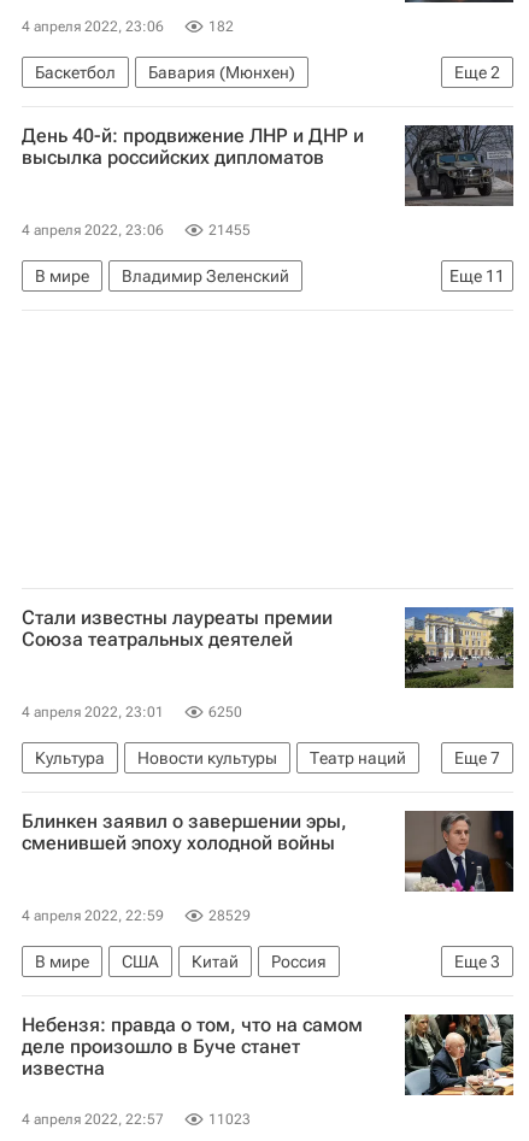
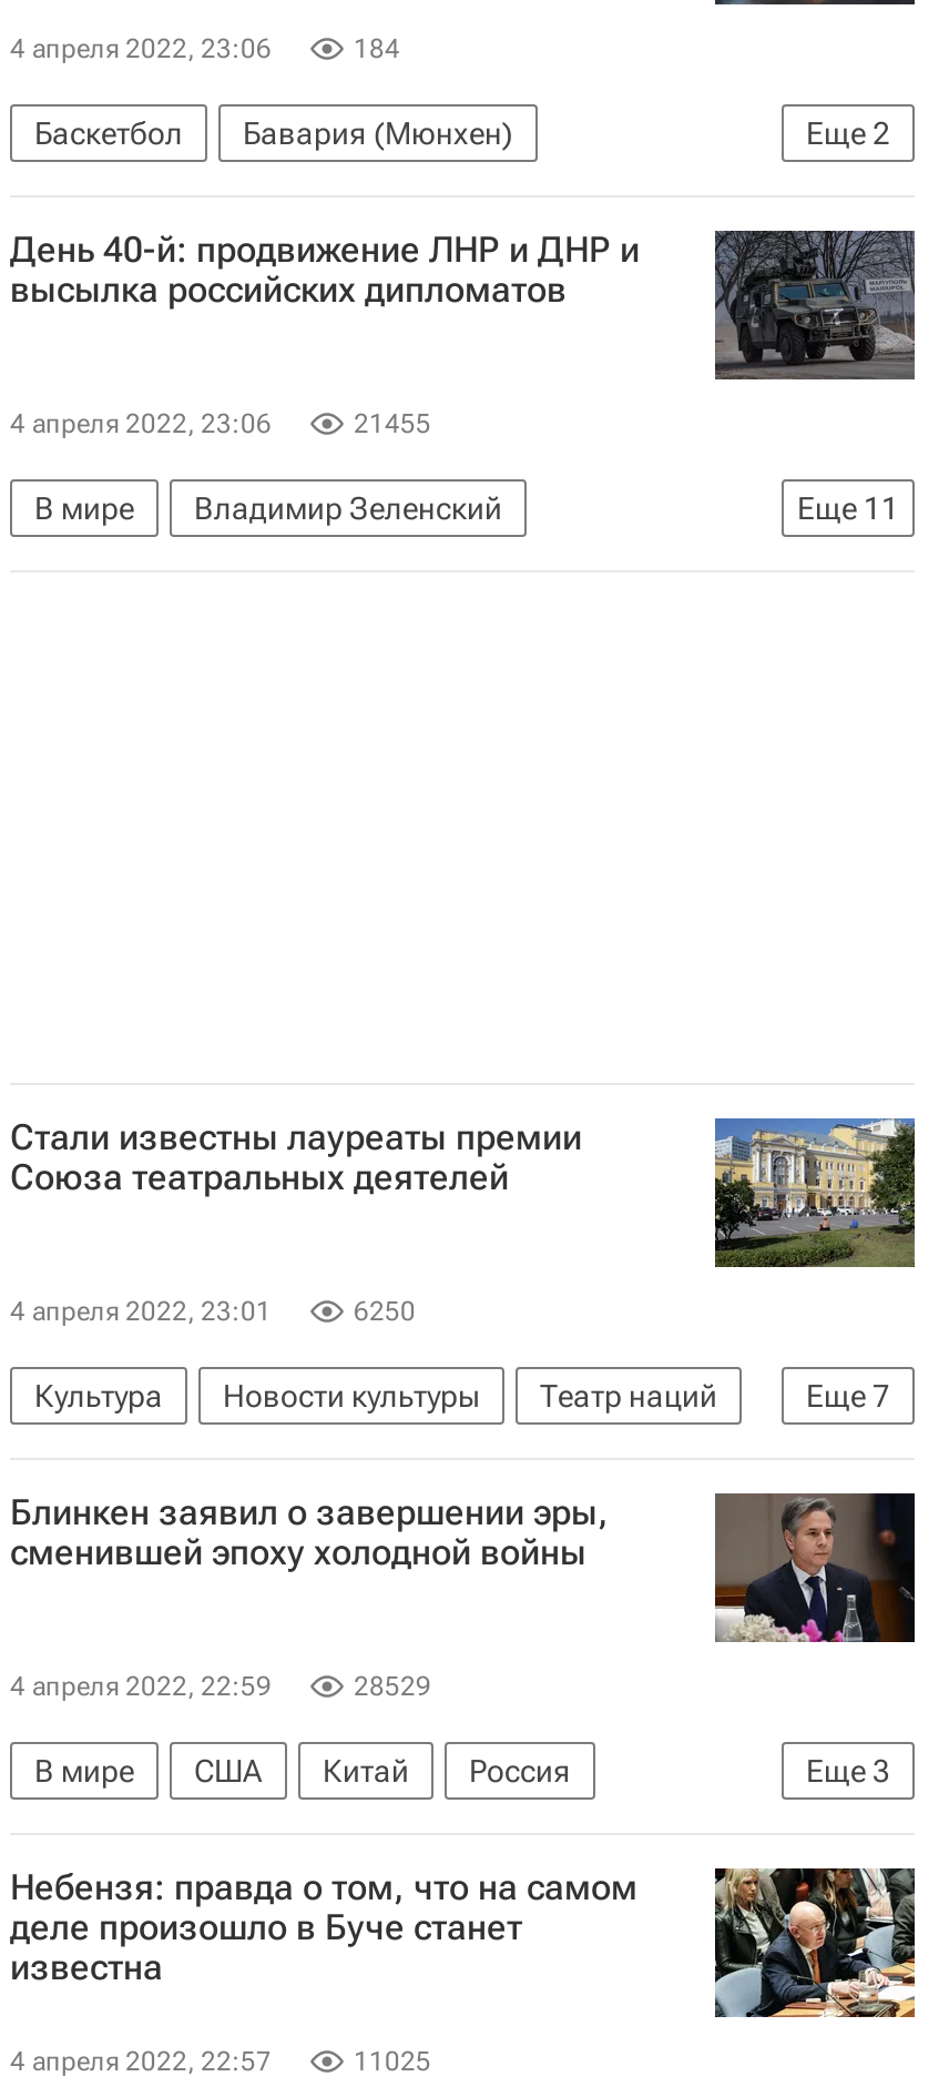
[208,17,234,34] 182 -> [354,32,400,63] 184
[208,1110,251,1127] 11023 -> [354,2045,431,2076] 11025

